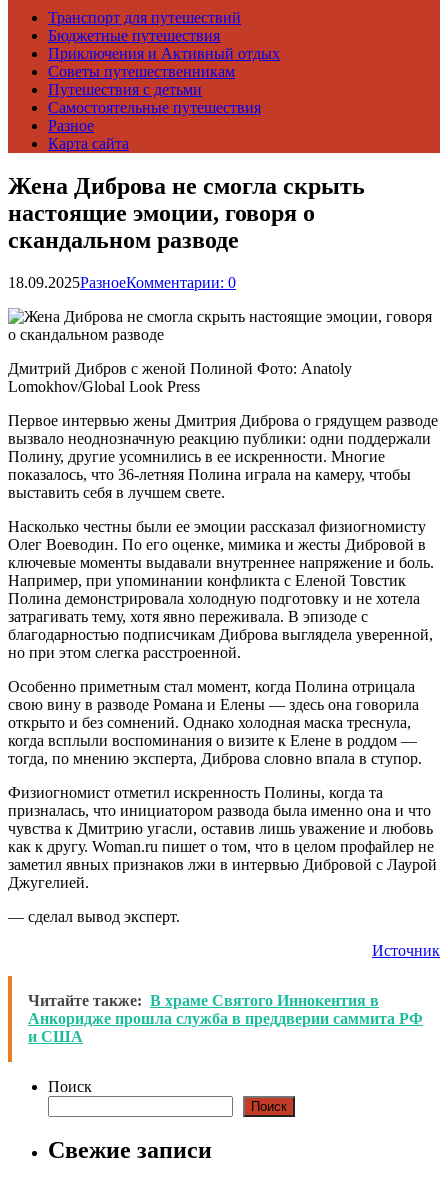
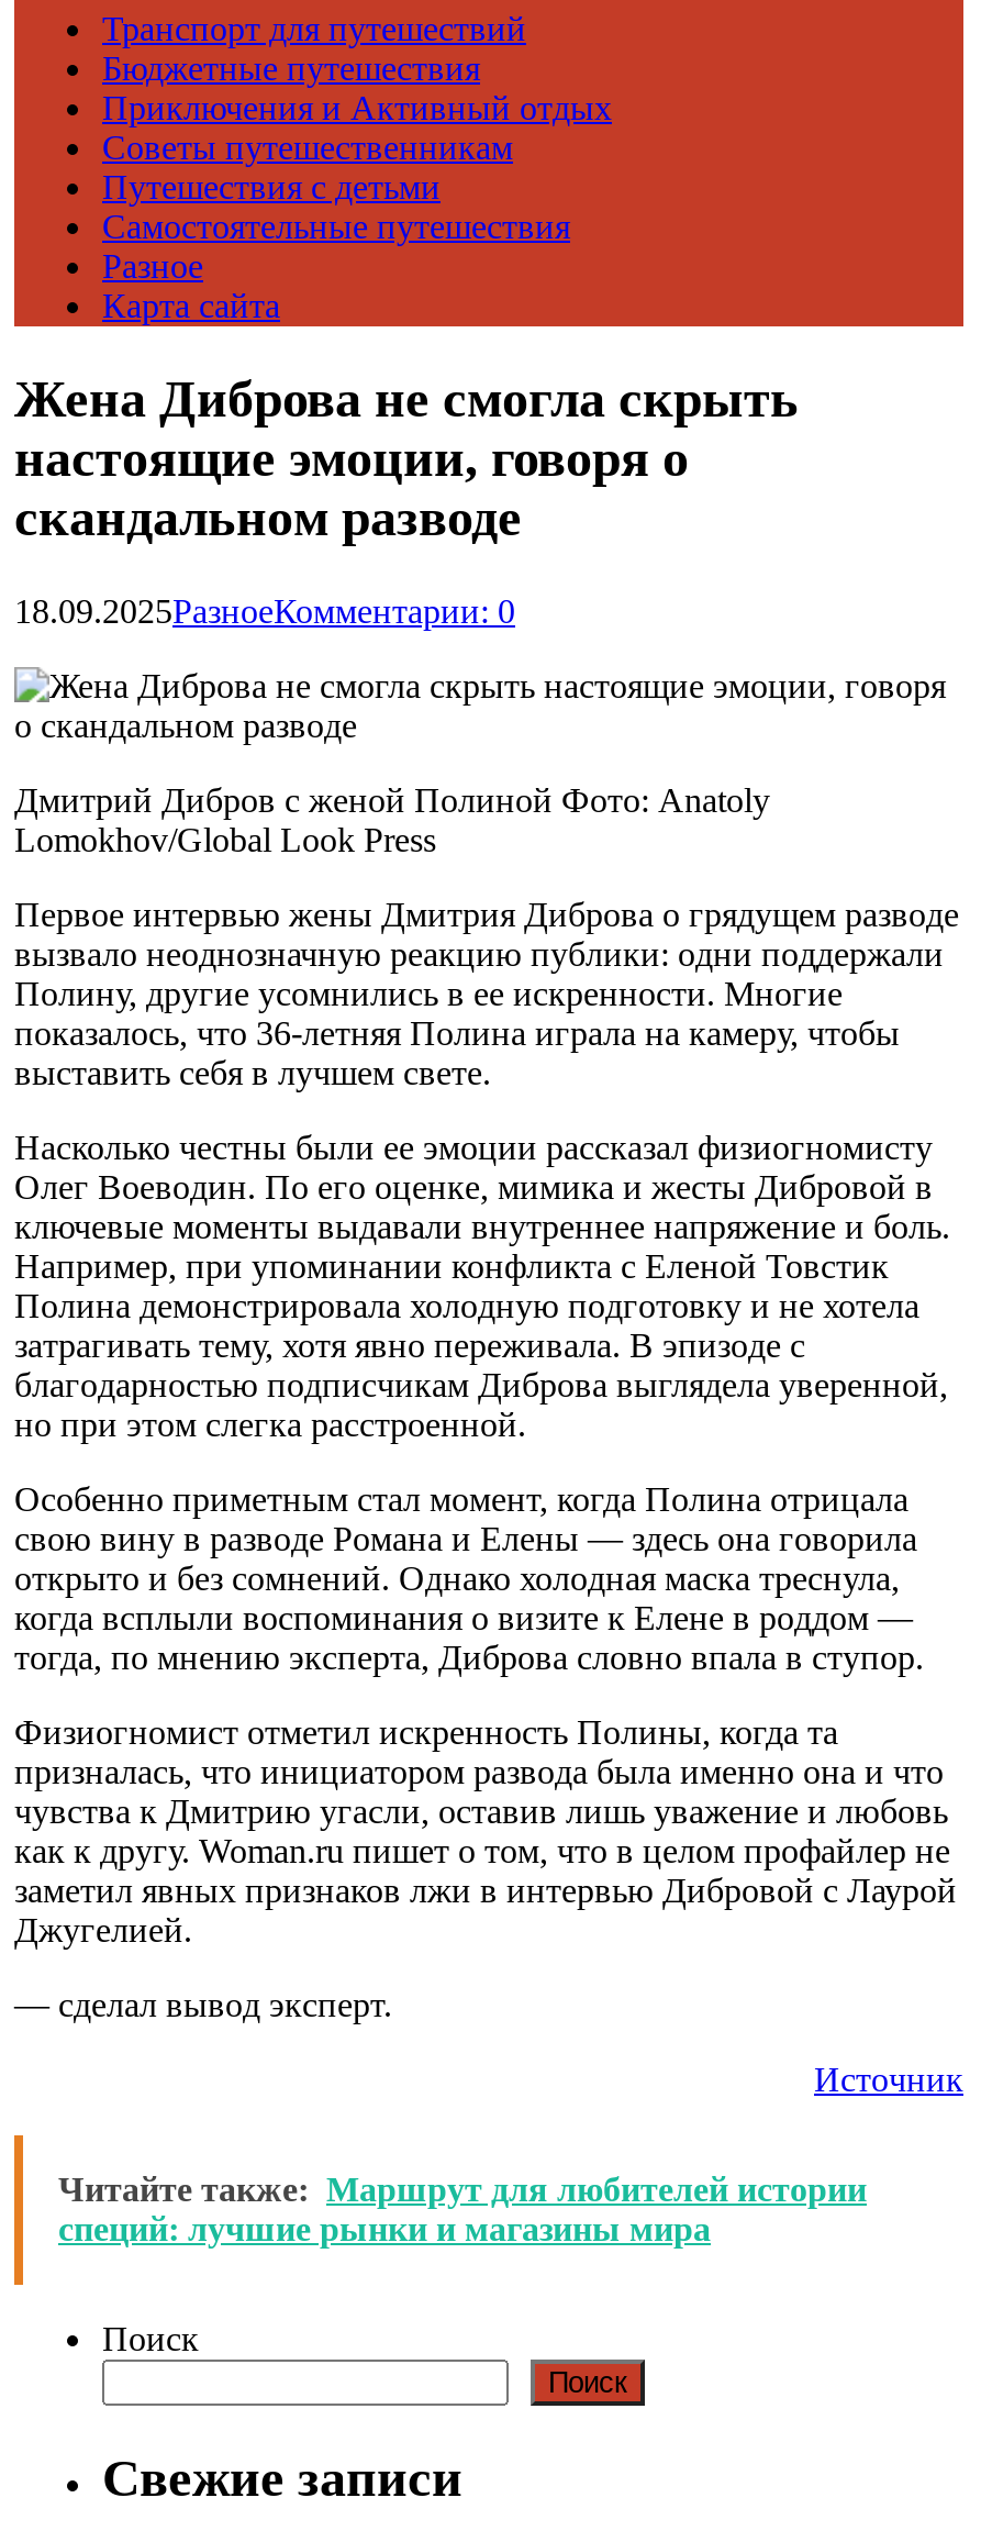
[28,992,423,1045] Читайте также: В храме Святого Иннокентия в | Анкоридже прошла служба в преддверии саммита РФ | и США -> [58,2170,867,2247] Читайте также: Маршрут для любителей истории | специй: лучшие рынки и магазины мира

